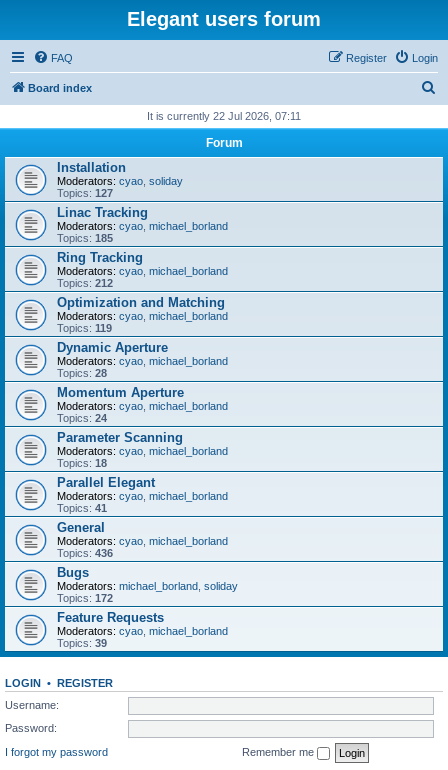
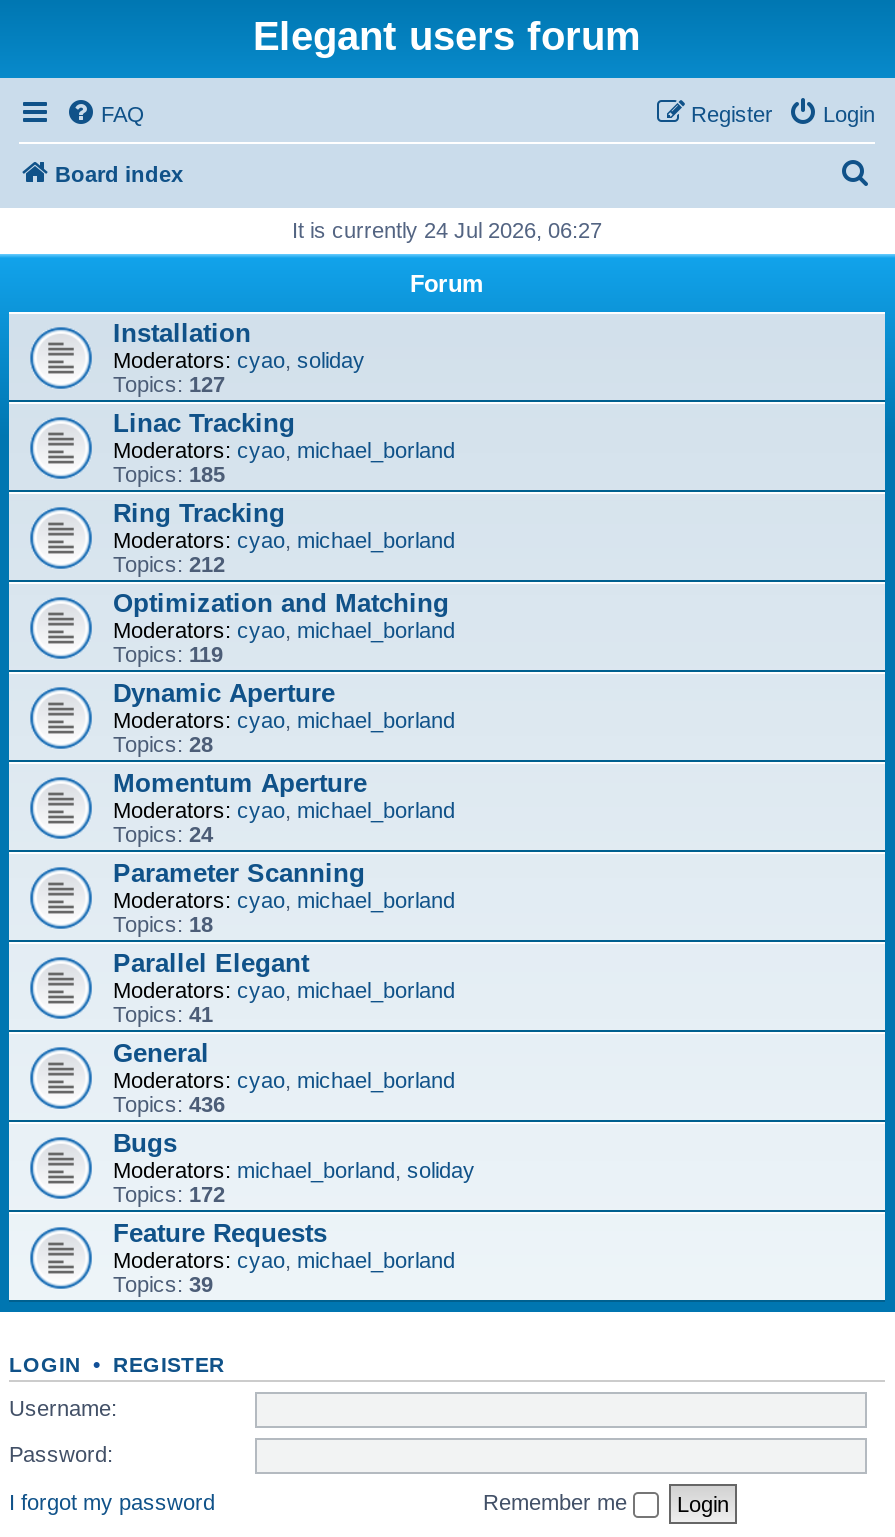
[147,110,301,122] It is currently 22 Jul 2026, 07:11 -> [292,218,602,242] It is currently 24 Jul 2026, 06:27

